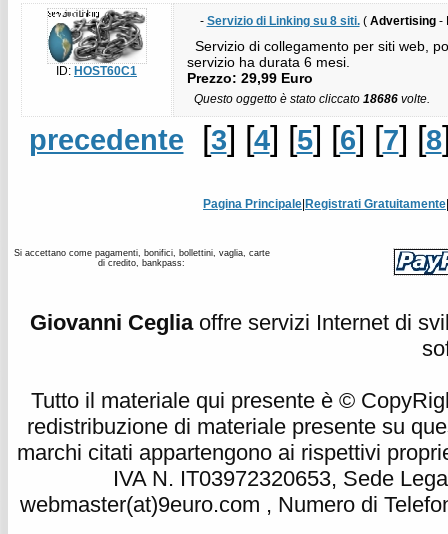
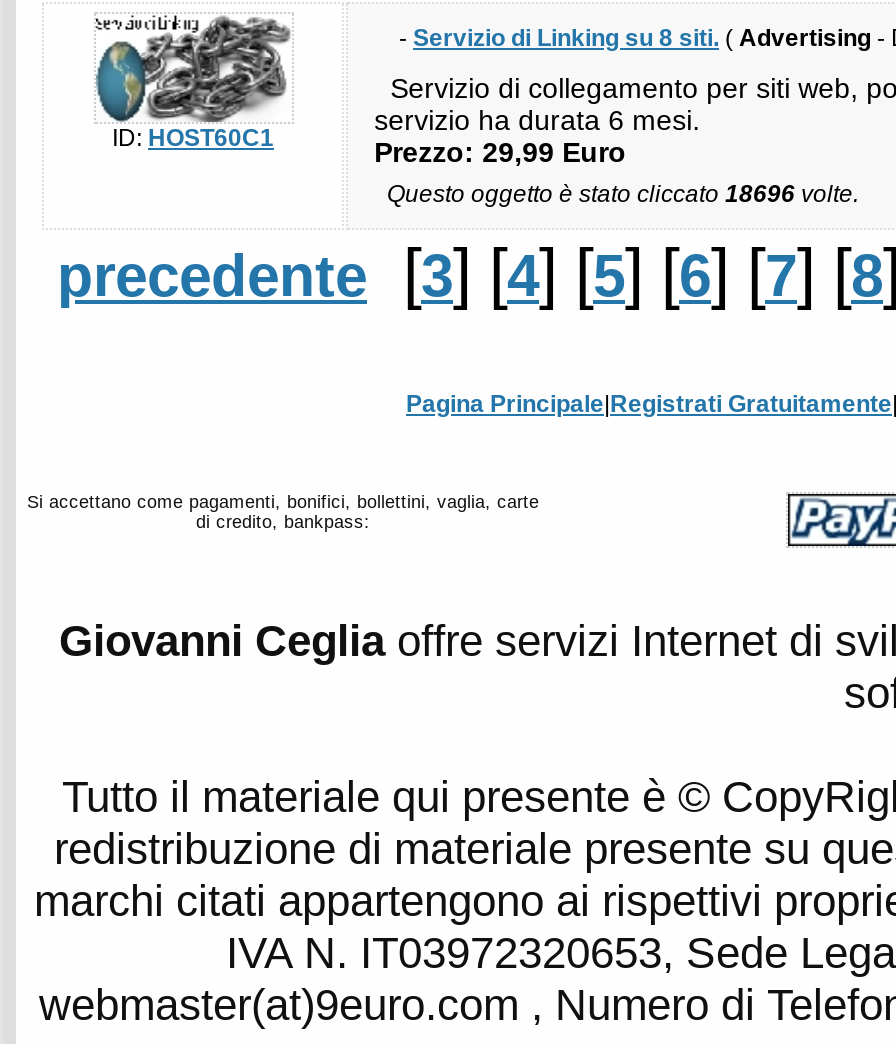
[193,92,429,106] Questo oggetto è stato cliccato 18686 volte. -> [387,180,859,208] Questo oggetto è stato cliccato 18696 volte.

